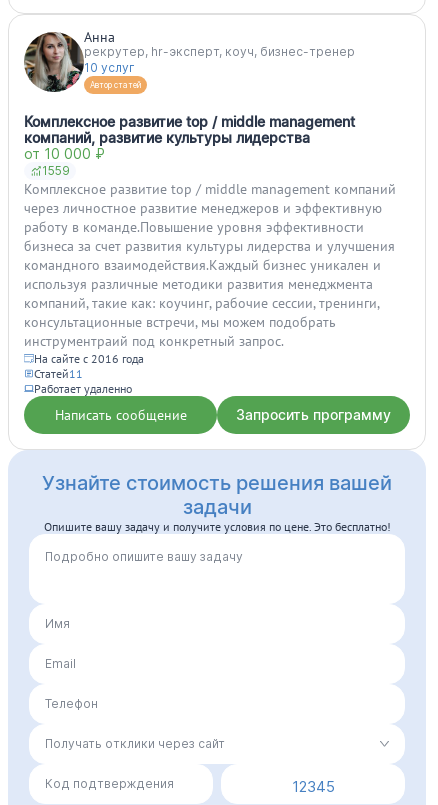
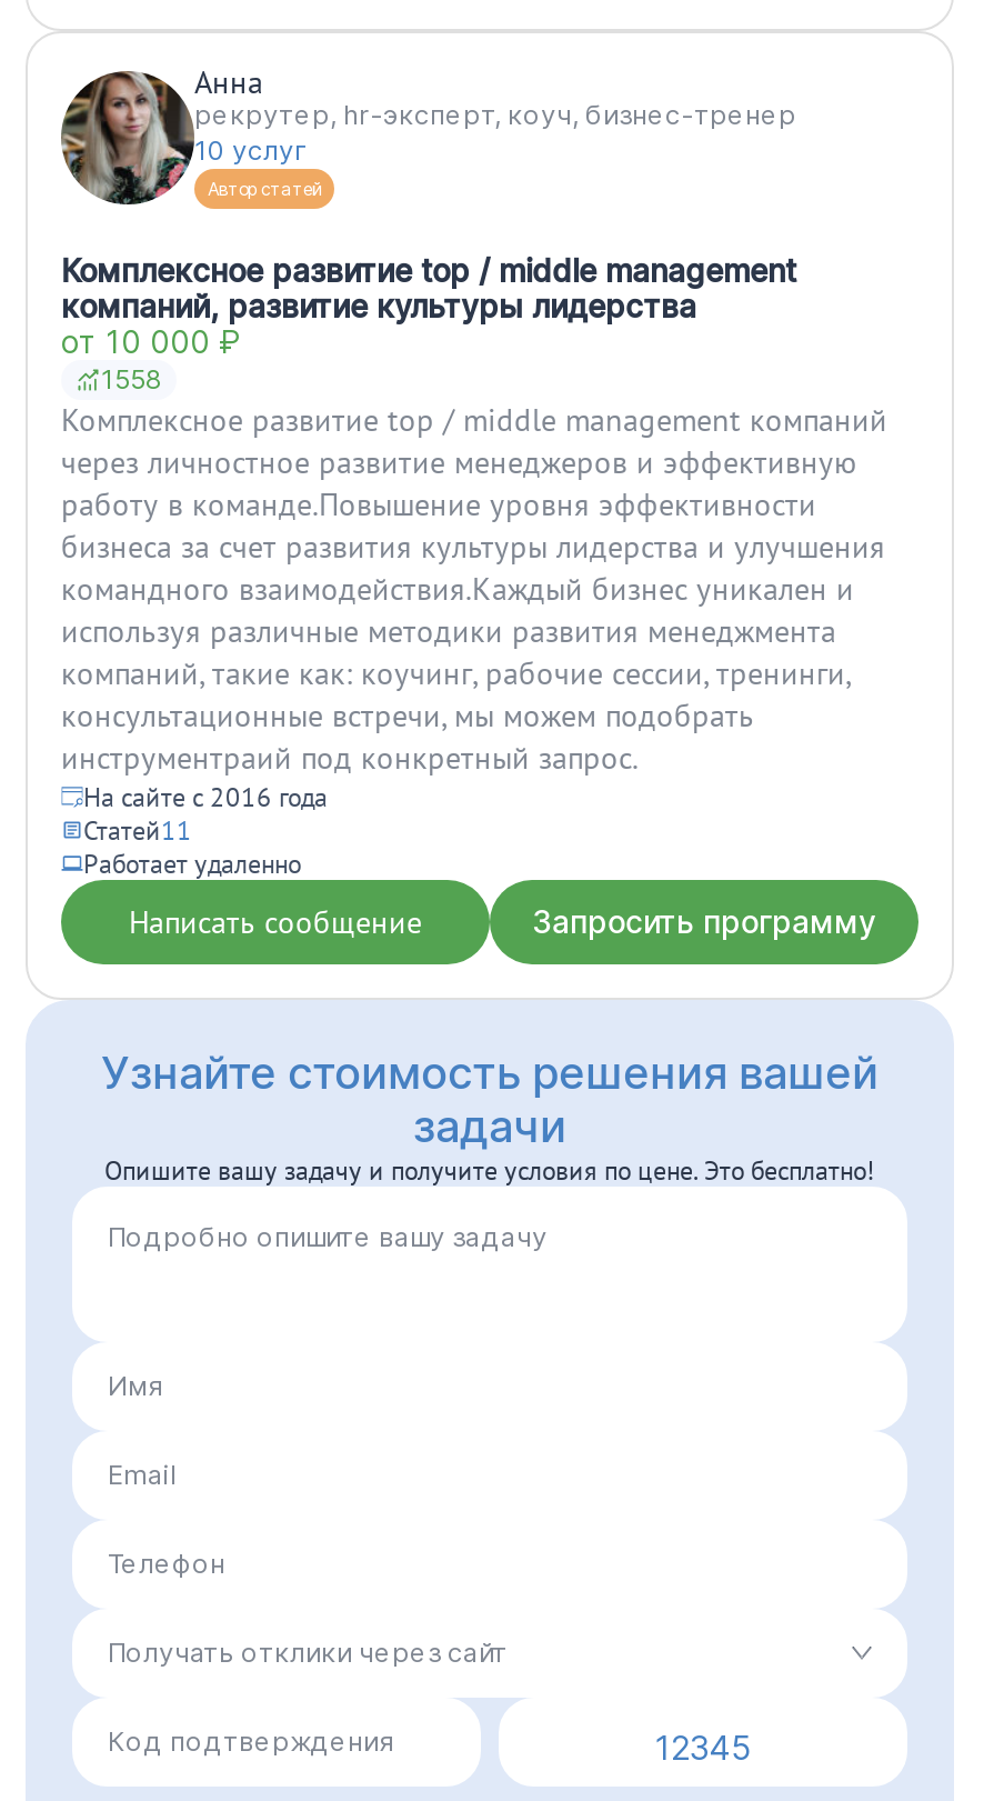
[42,163,70,178] 1559 -> [101,362,163,395] 1558

